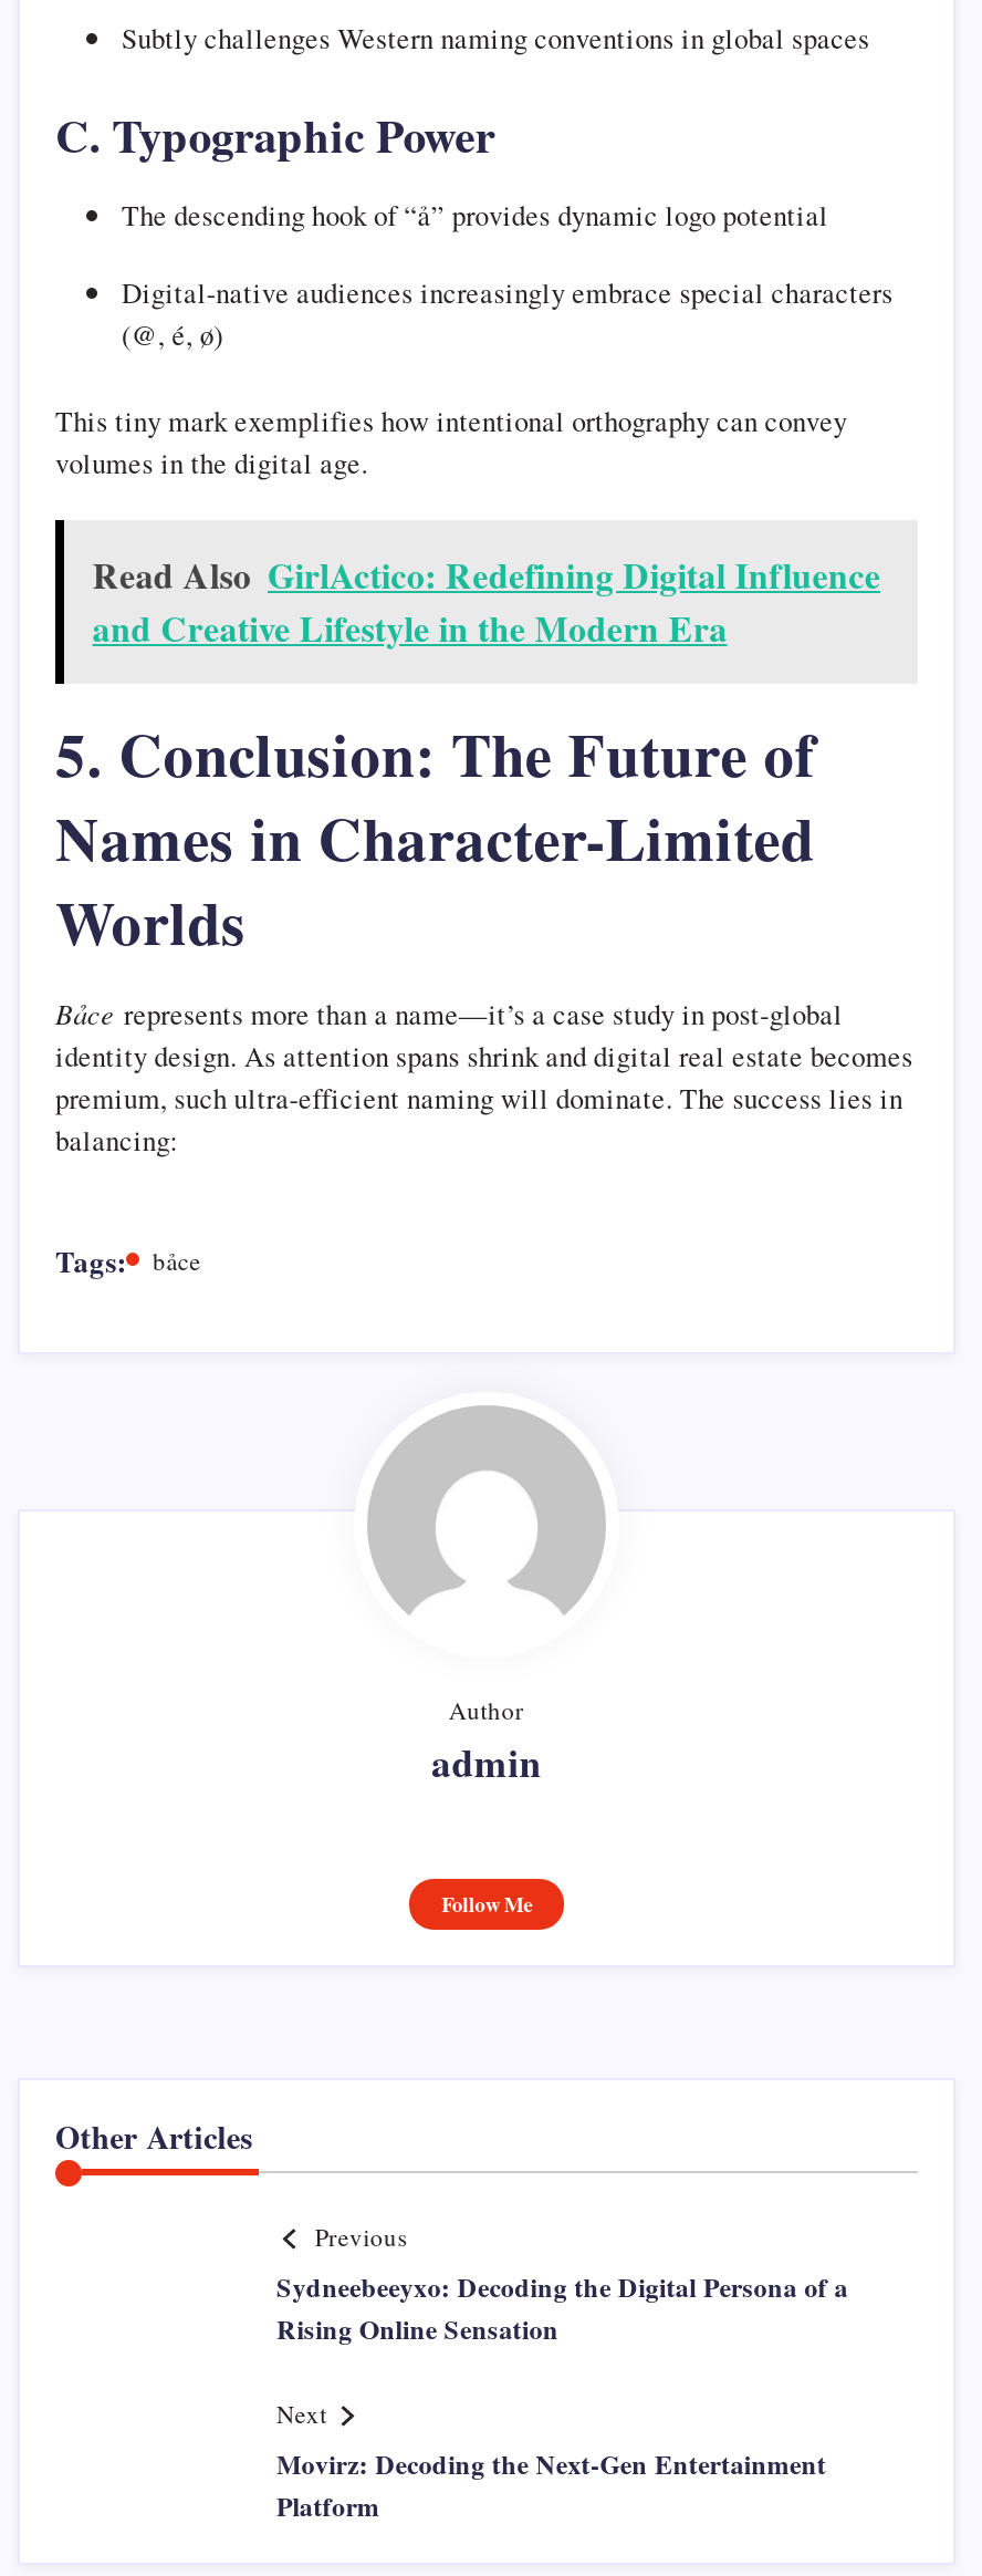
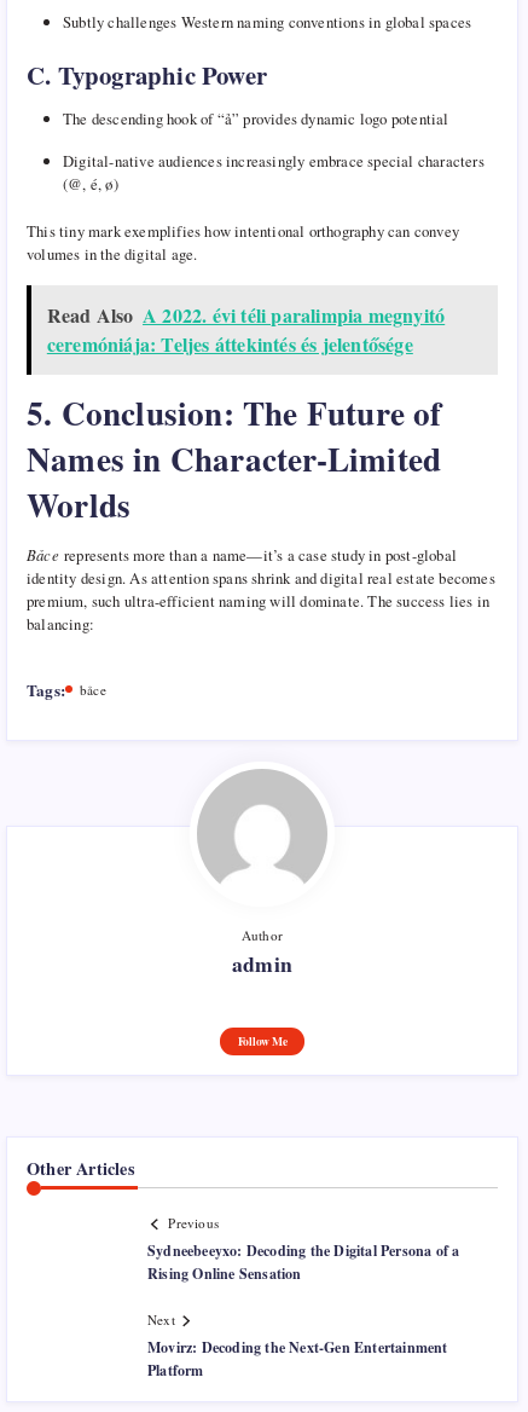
[92,549,880,653] Read Also GirlActico: Redefining Digital Influence | and Creative Lifestyle in the Modern Era -> [47,301,445,358] Read Also A 2022. évi téli paralimpia megnyitó | ceremóniája: Teljes áttekintés és jelentősége

